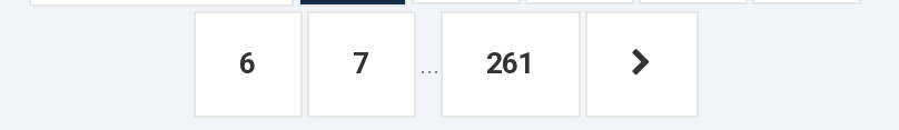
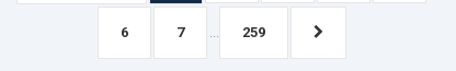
[486,47,533,80] 261 -> [242,23,265,40] 259

